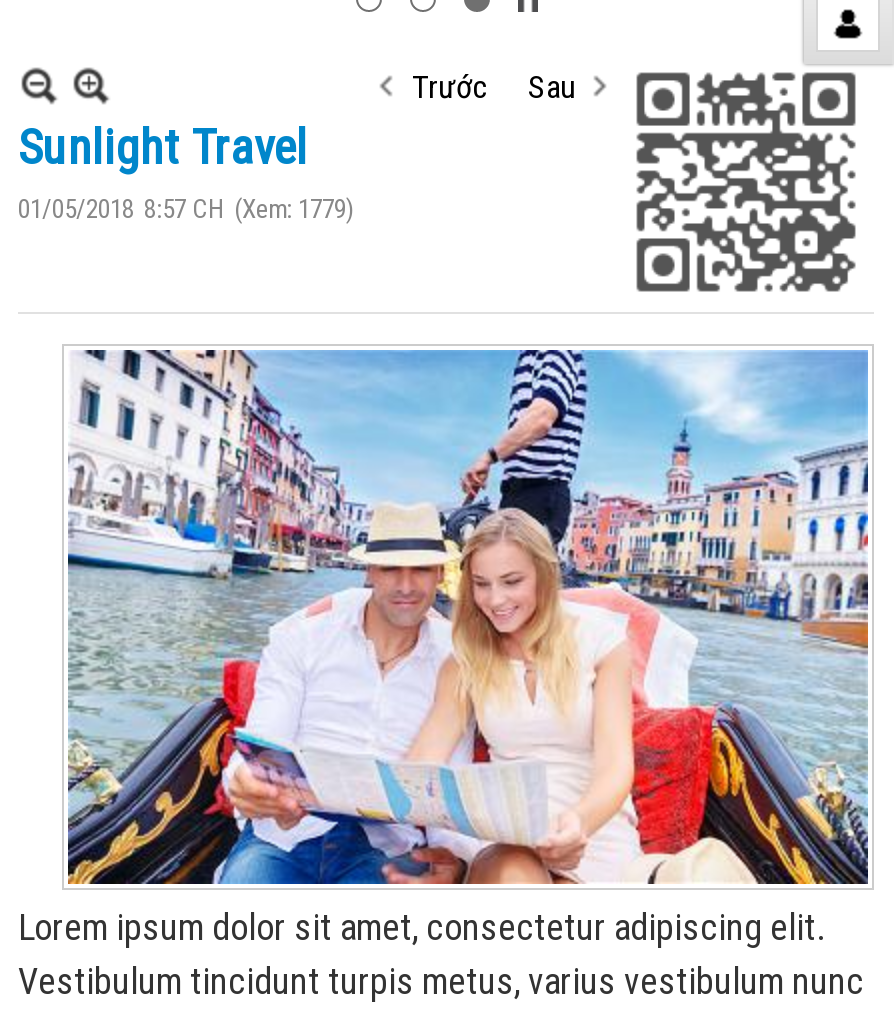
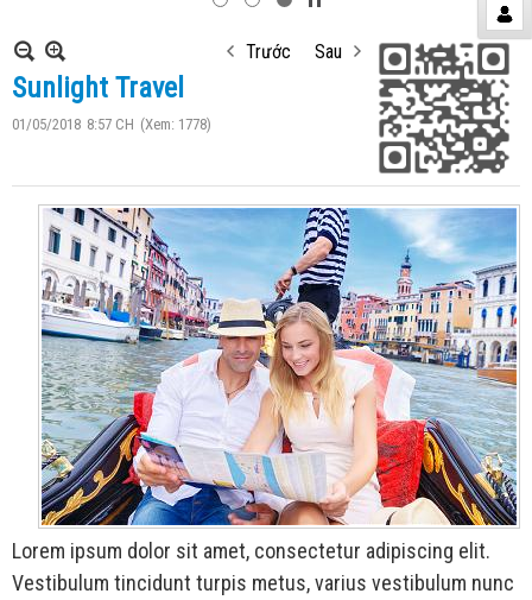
[18,194,354,224] 01/05/2018 8:57 CH (Xem: 1779) -> [12,115,211,133] 01/05/2018 8:57 CH (Xem: 1778)

